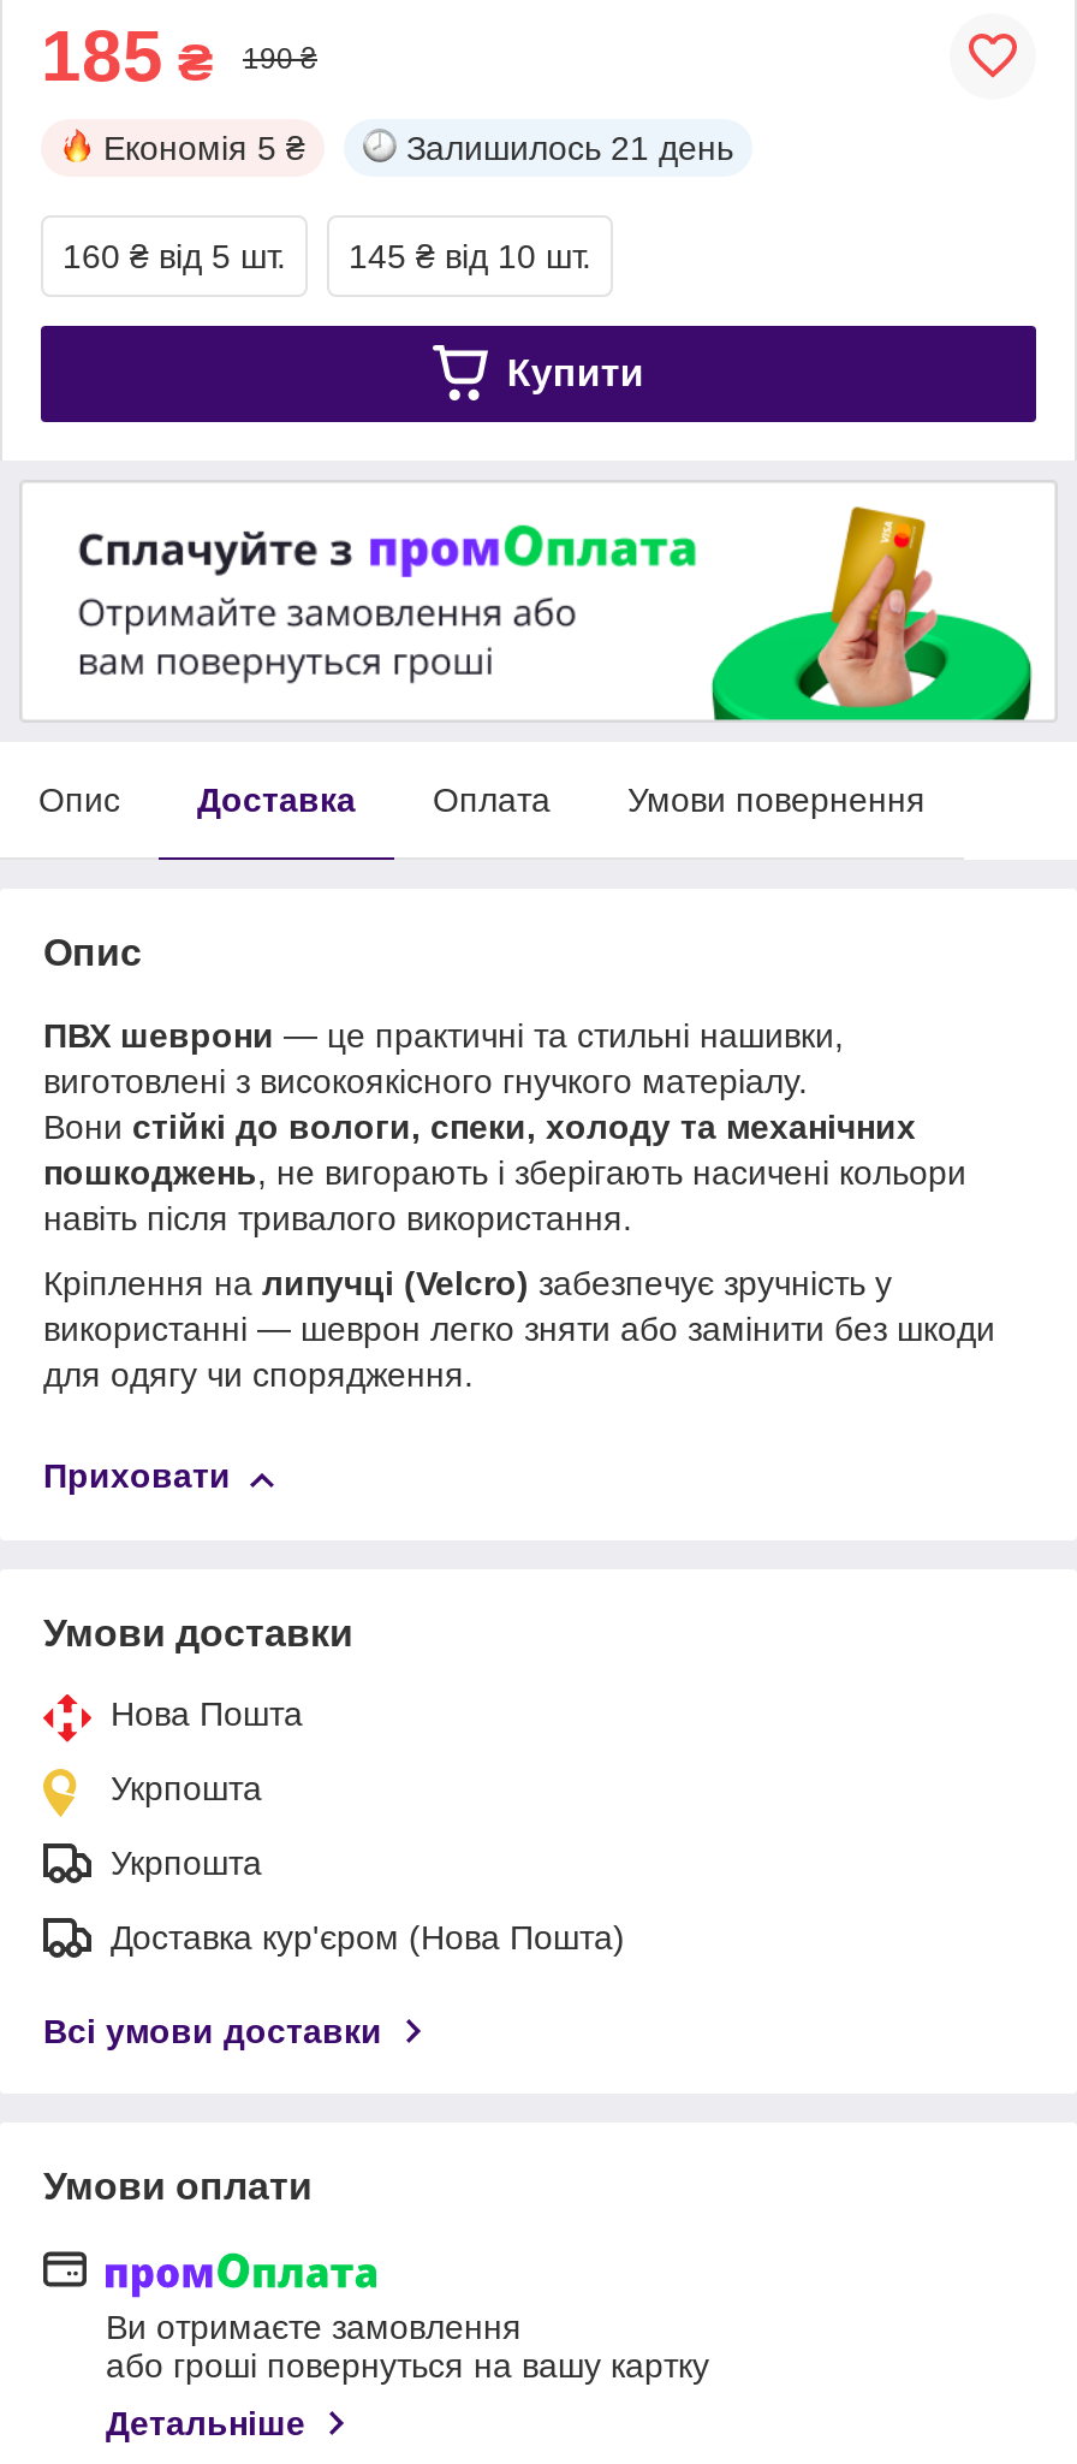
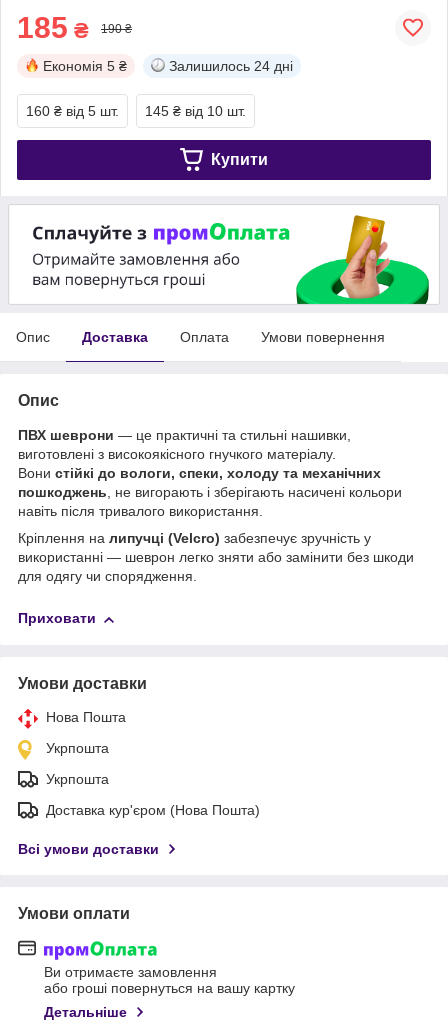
[406,128,733,167] Залишилось 21 день -> [169,58,293,74] Залишилось 24 дні

